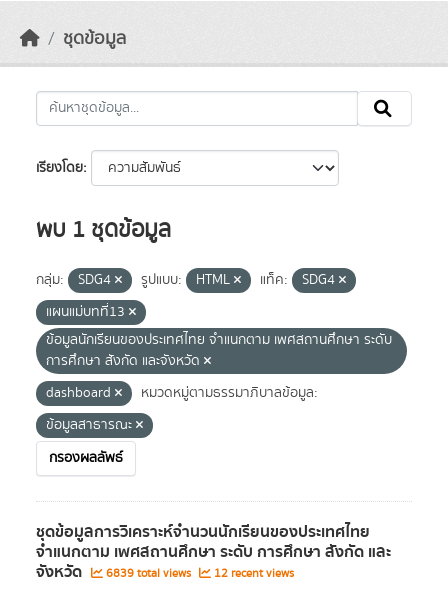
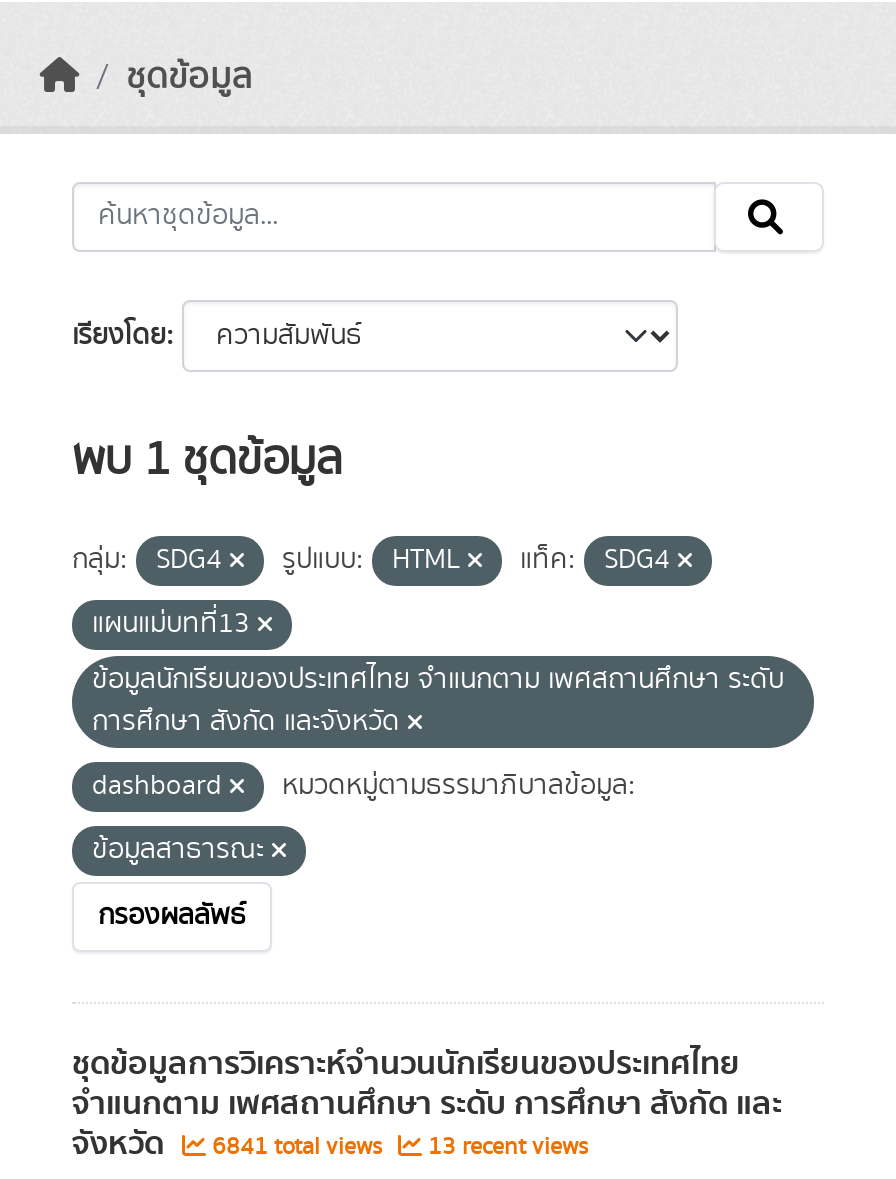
[103,565,194,582] 6839 total views -> [206,1130,388,1164] 6841 total views
[211,565,294,582] 12 recent views -> [422,1130,588,1164] 13 recent views

